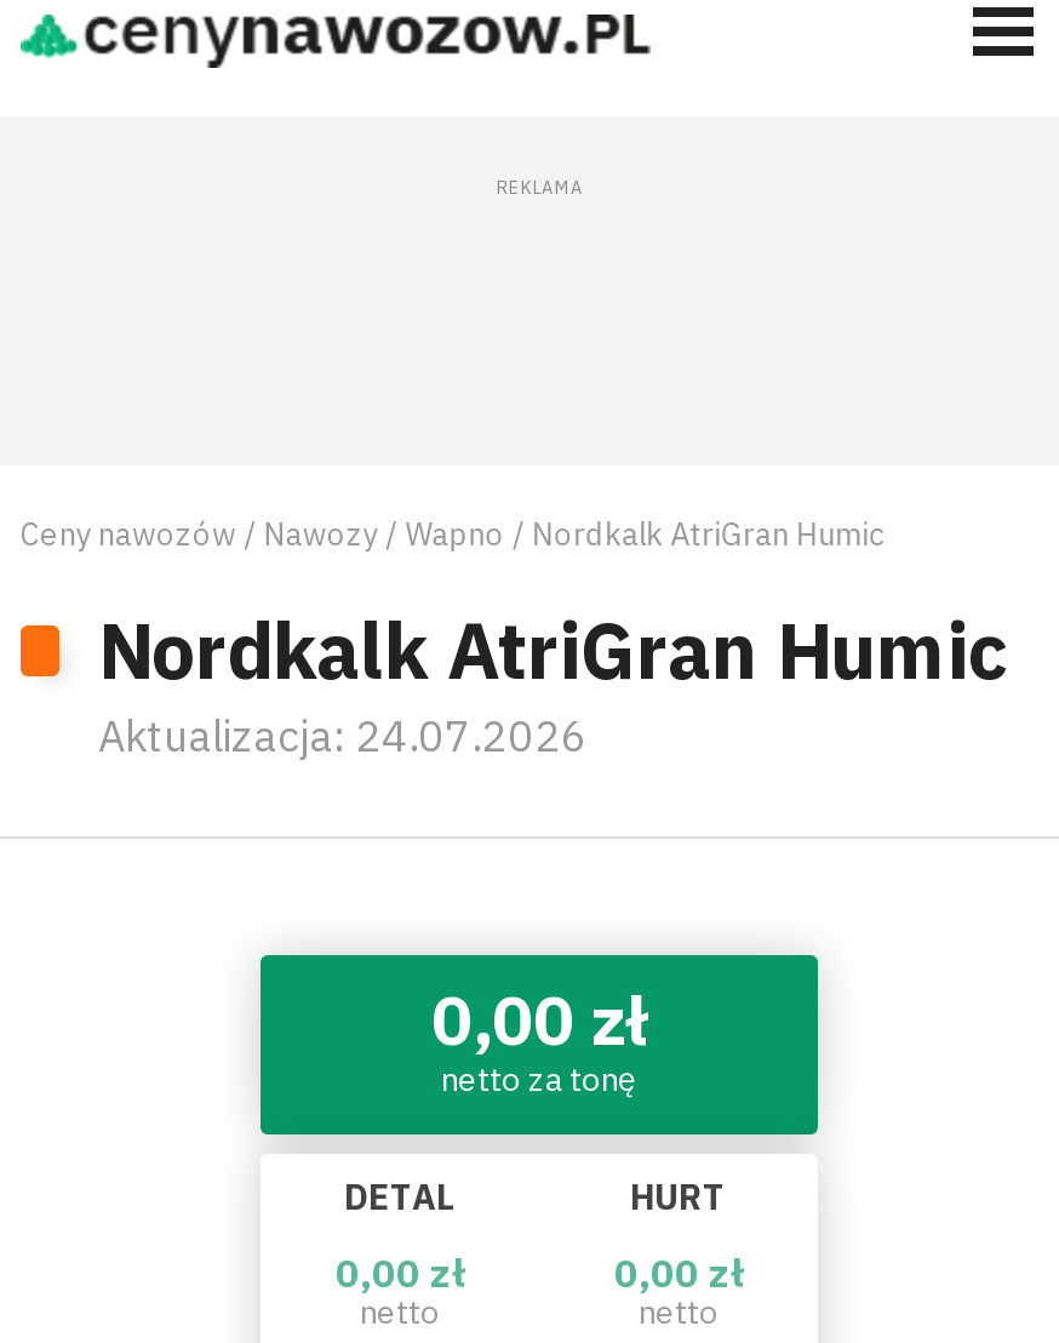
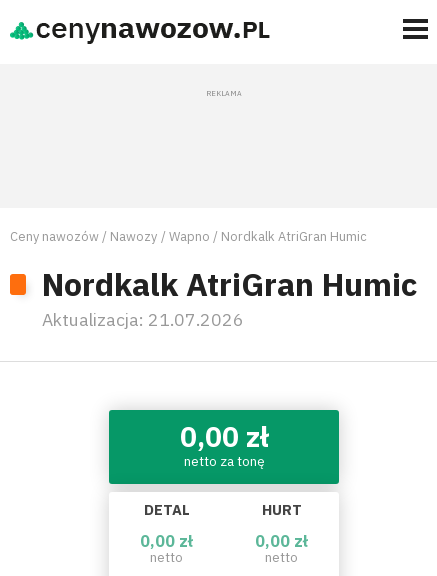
[98,707,588,763] Aktualizacja: 24.07.2026 -> [42,308,244,331] Aktualizacja: 21.07.2026

